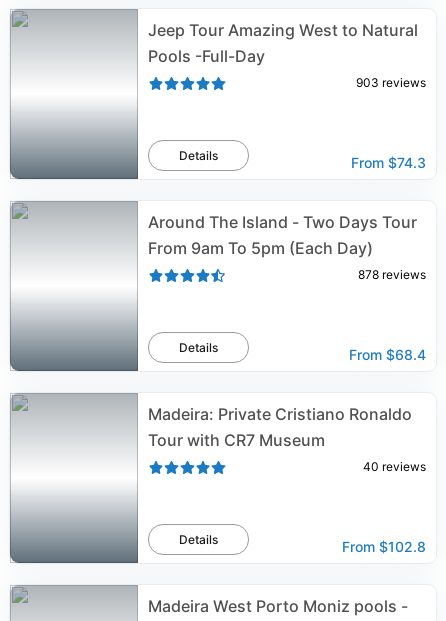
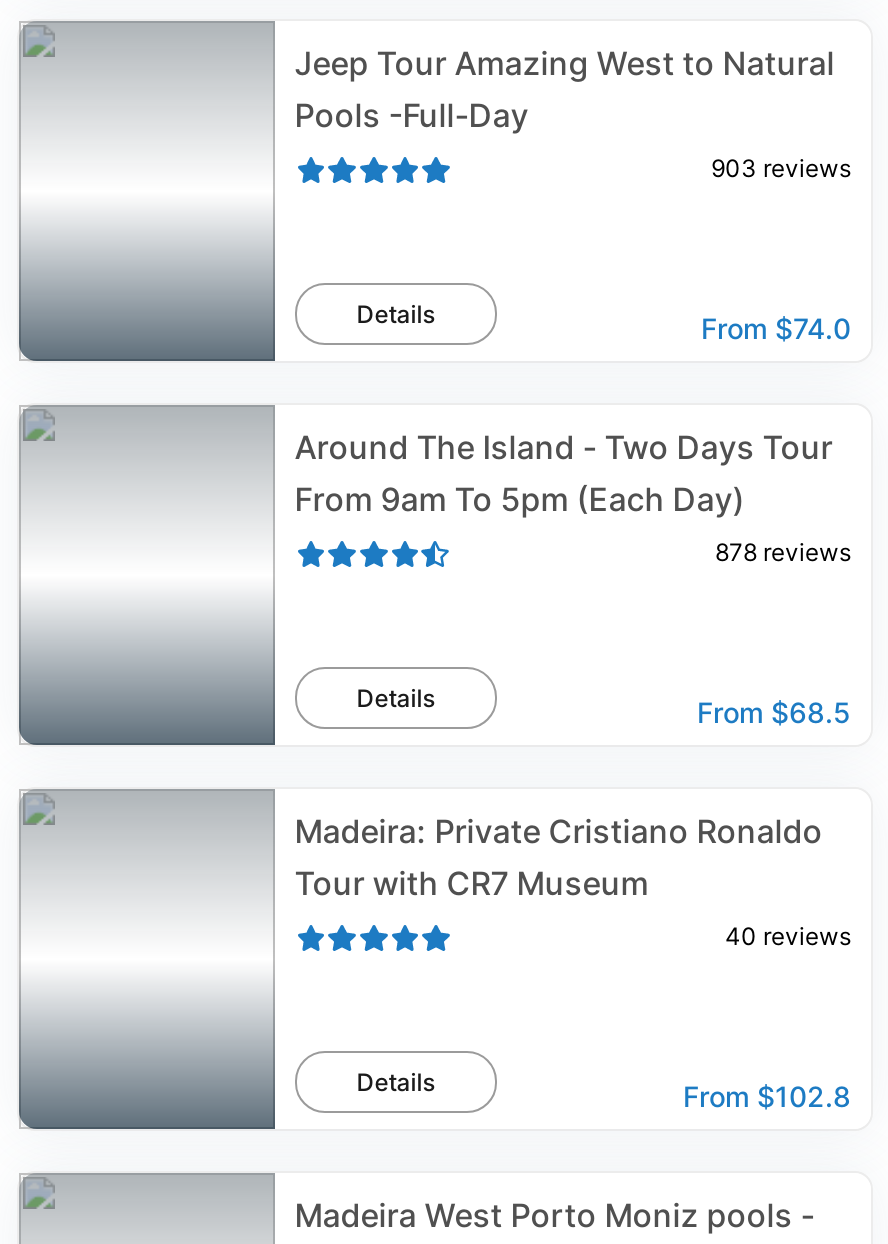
[351,154,426,171] From $74.3 -> [701,311,851,345] From $74.0
[349,346,426,363] From $68.4 -> [697,695,851,729] From $68.5

